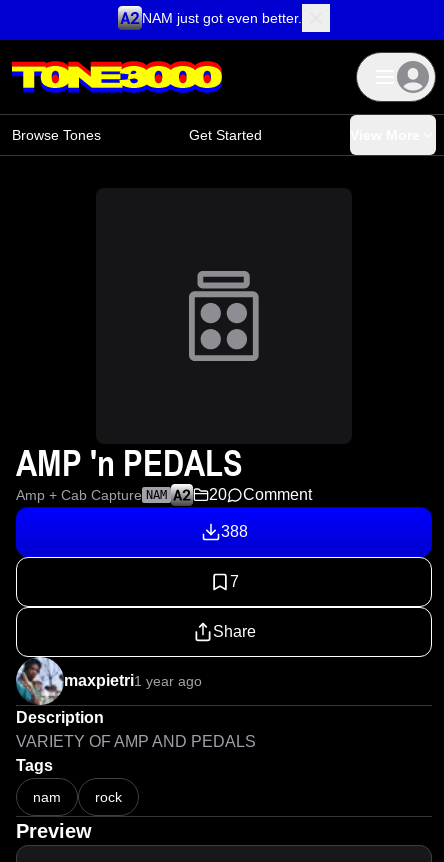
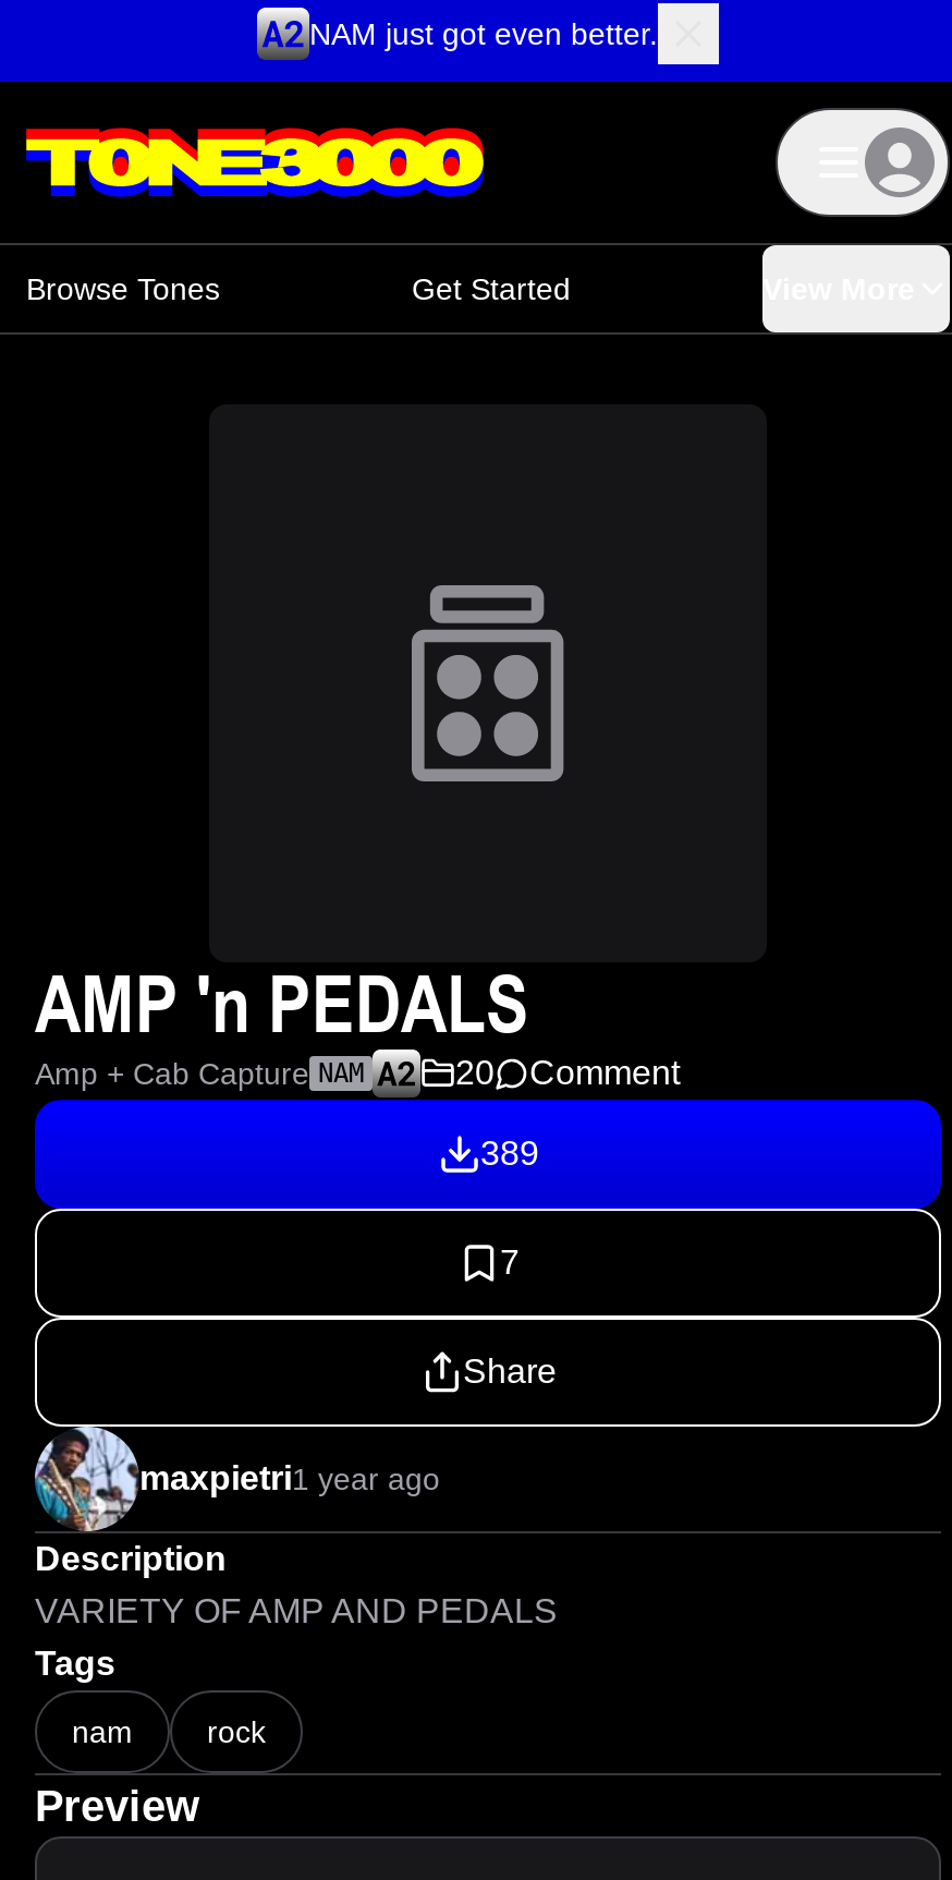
[220,523,247,540] 388 -> [480,1135,539,1172] 389

